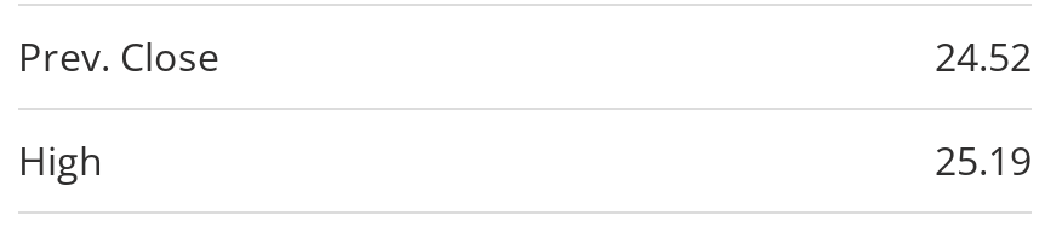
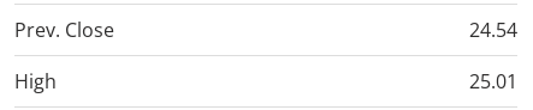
[935,30,1032,83] 24.52 -> [469,16,517,43] 24.54
[935,134,1032,187] 25.19 -> [469,68,517,94] 25.01

